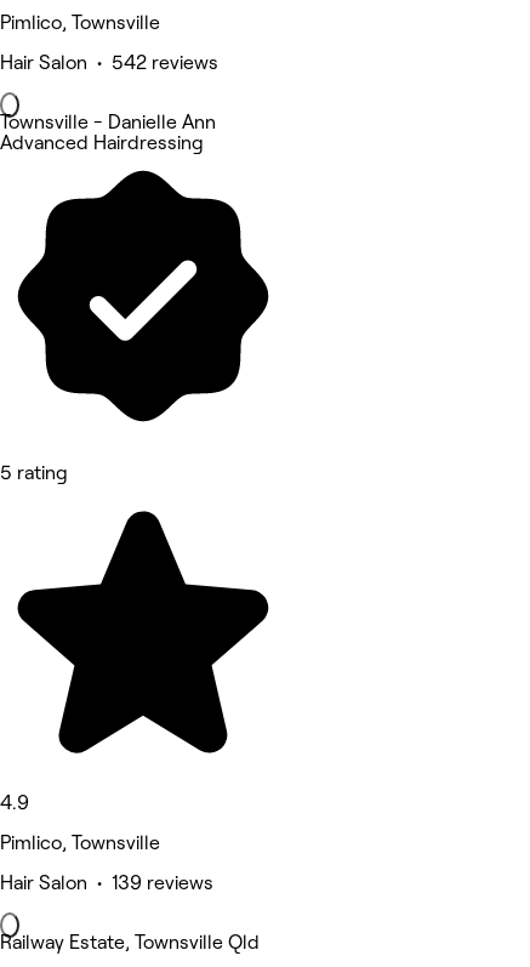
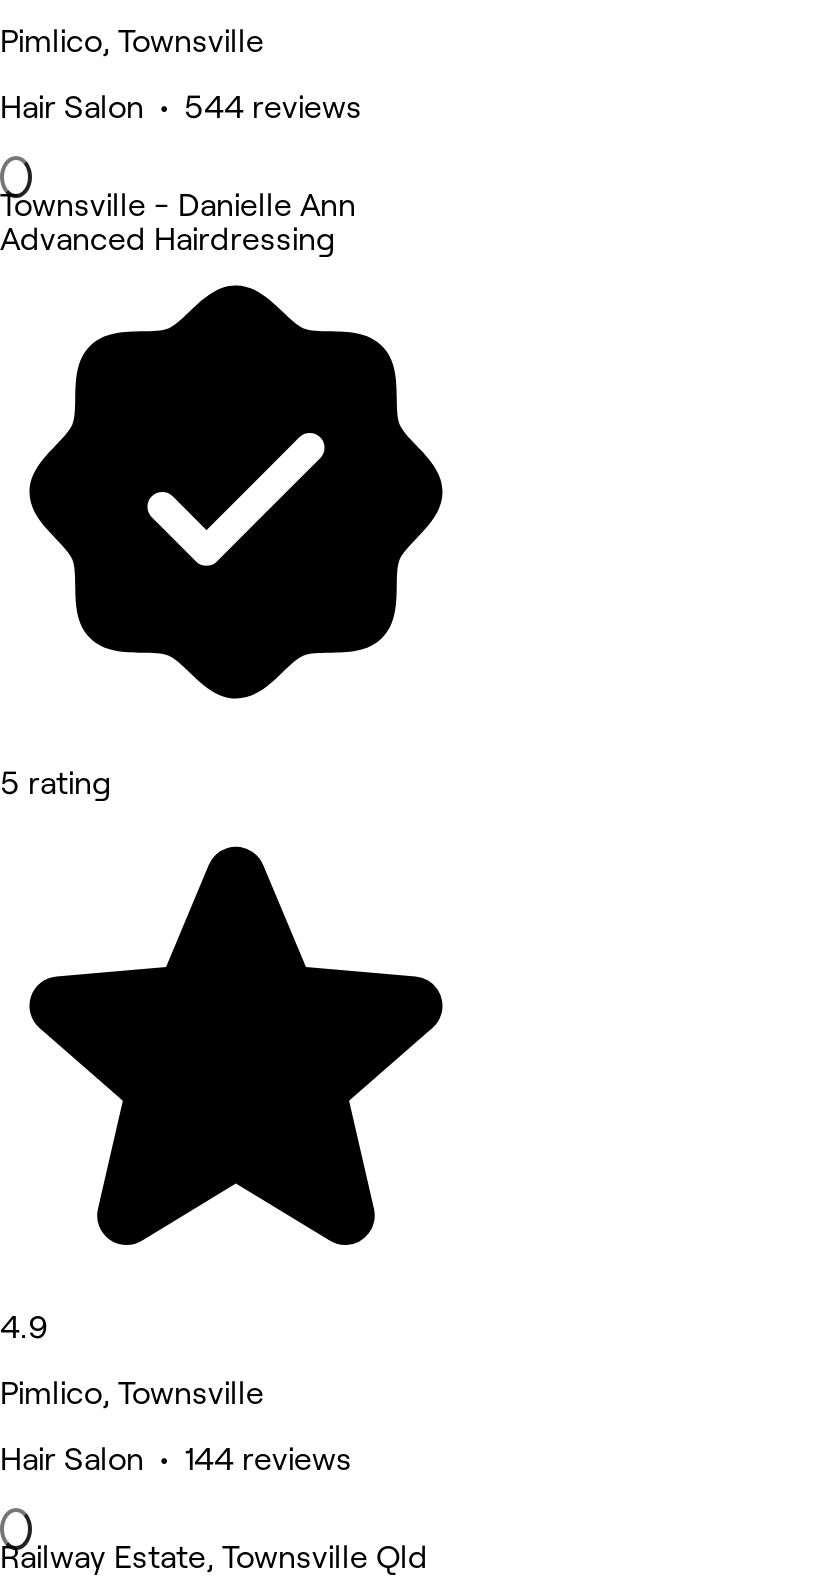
[0,52,218,73] Hair Salon • 542 reviews -> [0,90,362,124] Hair Salon • 544 reviews
[0,873,213,893] Hair Salon • 139 reviews -> [0,1442,352,1476] Hair Salon • 144 reviews

